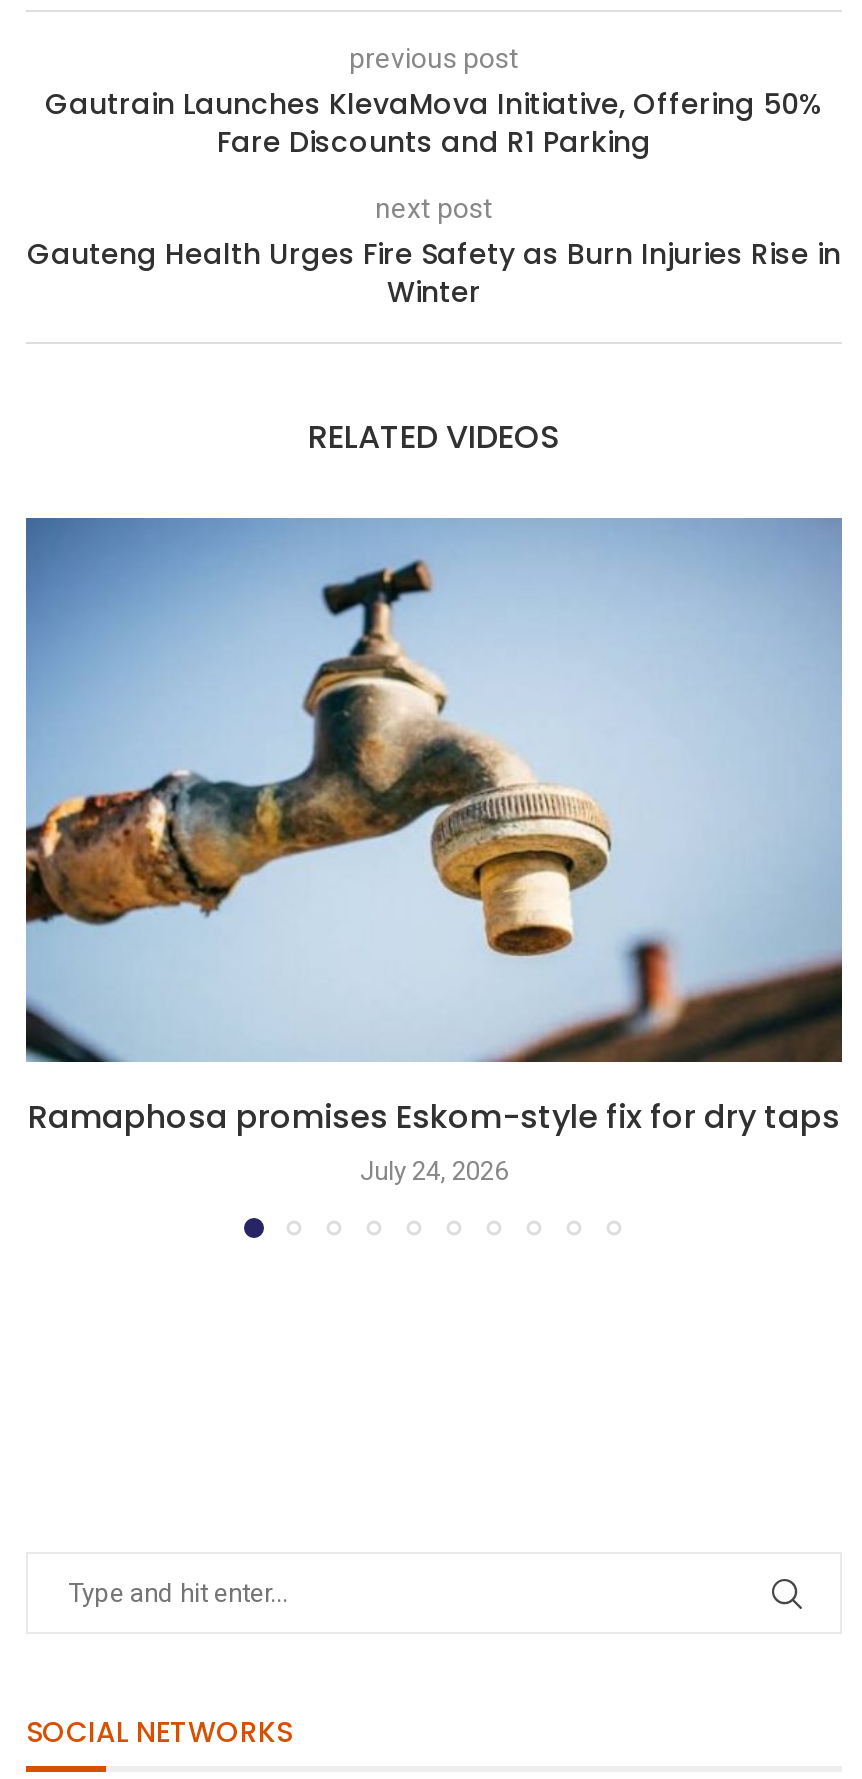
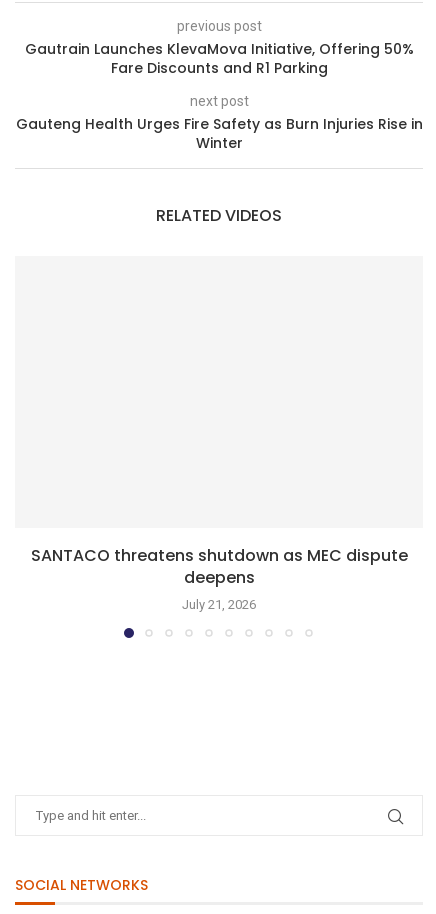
[24,516,844,1064] [image] -> none
[28,1094,840,1186] Ramaphosa promises Eskom-style fix for dry taps | July 24, 2026 -> [30,544,407,612] SANTACO threatens shutdown as MEC dispute | deepens | July 21, 2026

